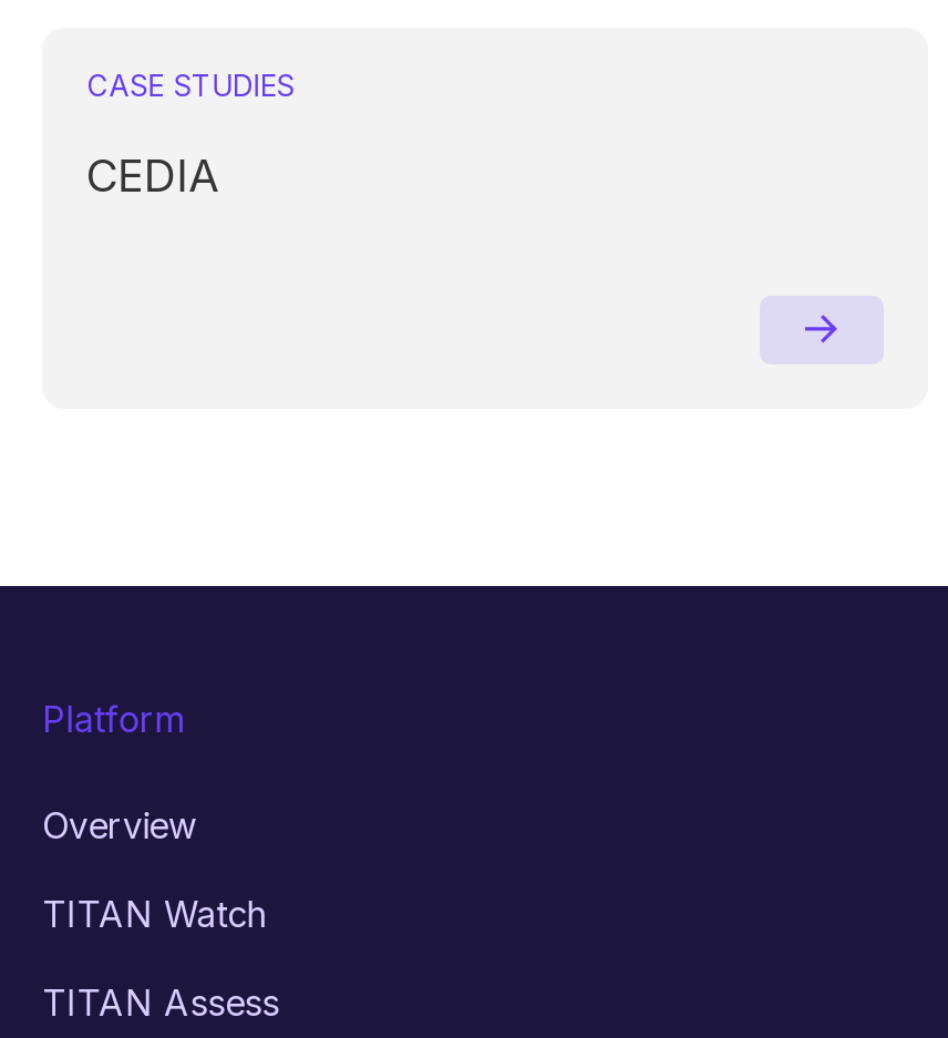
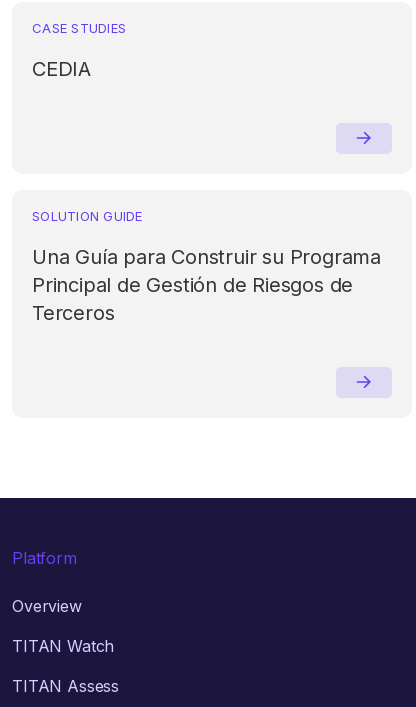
none -> [32,208,381,325] SOLUTION GUIDE | Una Guía para Construir su Programa | Principal de Gestión de Riesgos de | Terceros

